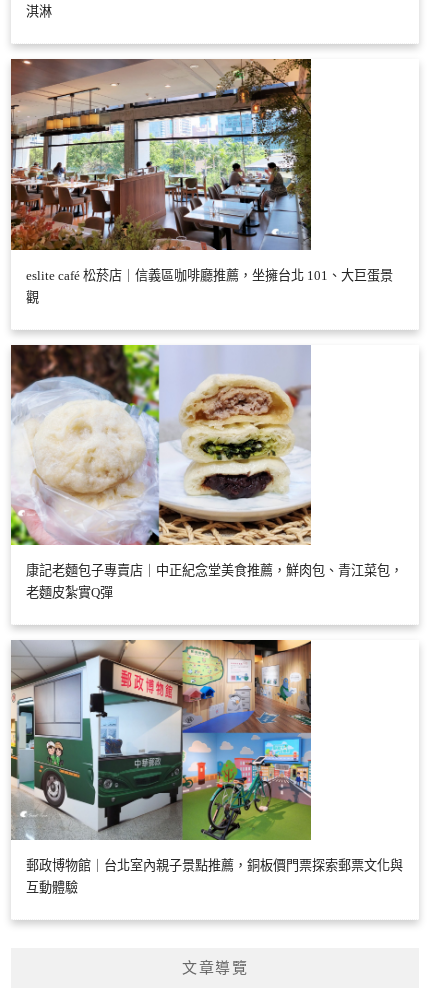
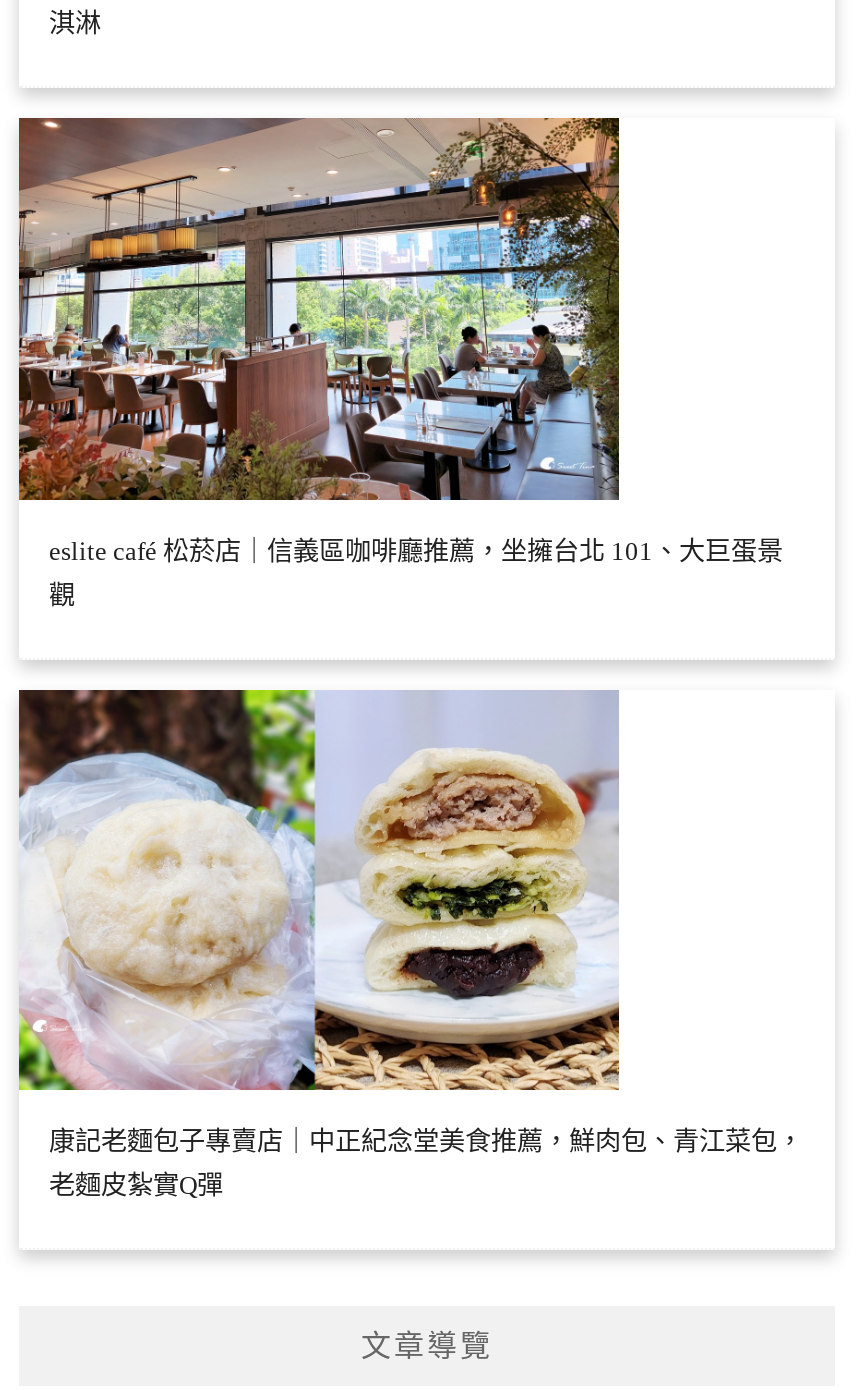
[10,639,403,895] [image] | 郵政博物館｜台北室內親子景點推薦，銅板價門票探索郵票文化與 | 互動體驗 -> none

